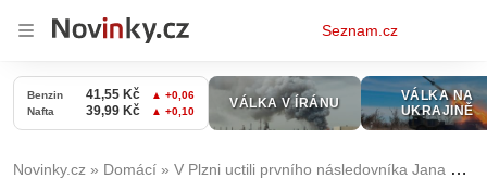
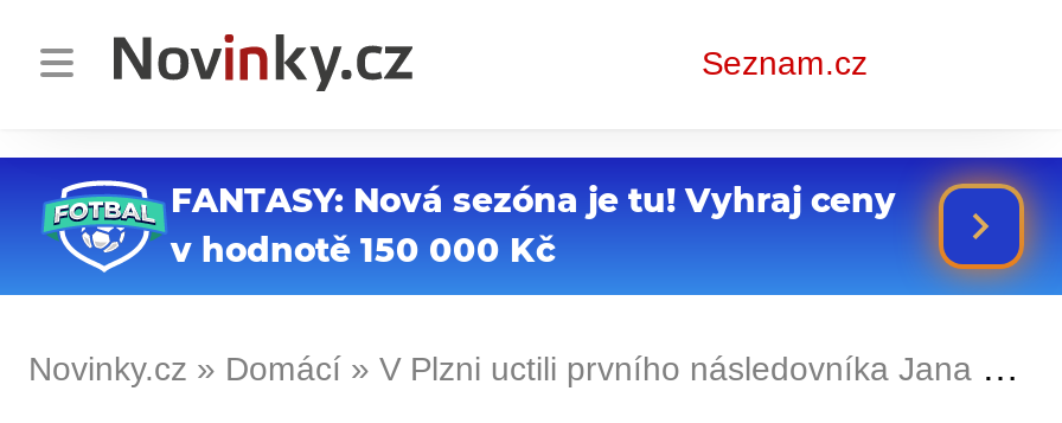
[3,74,484,136] [image] -> [7,155,1055,297] [image]

